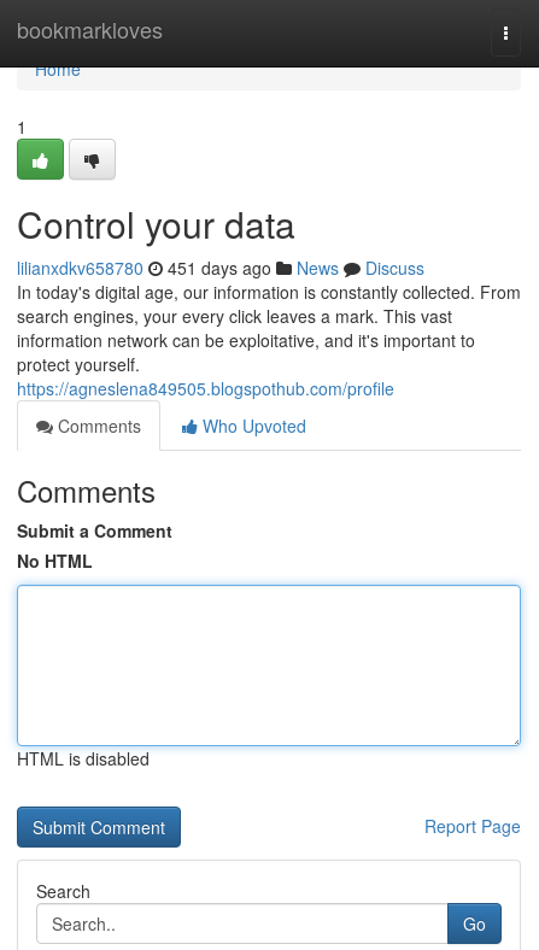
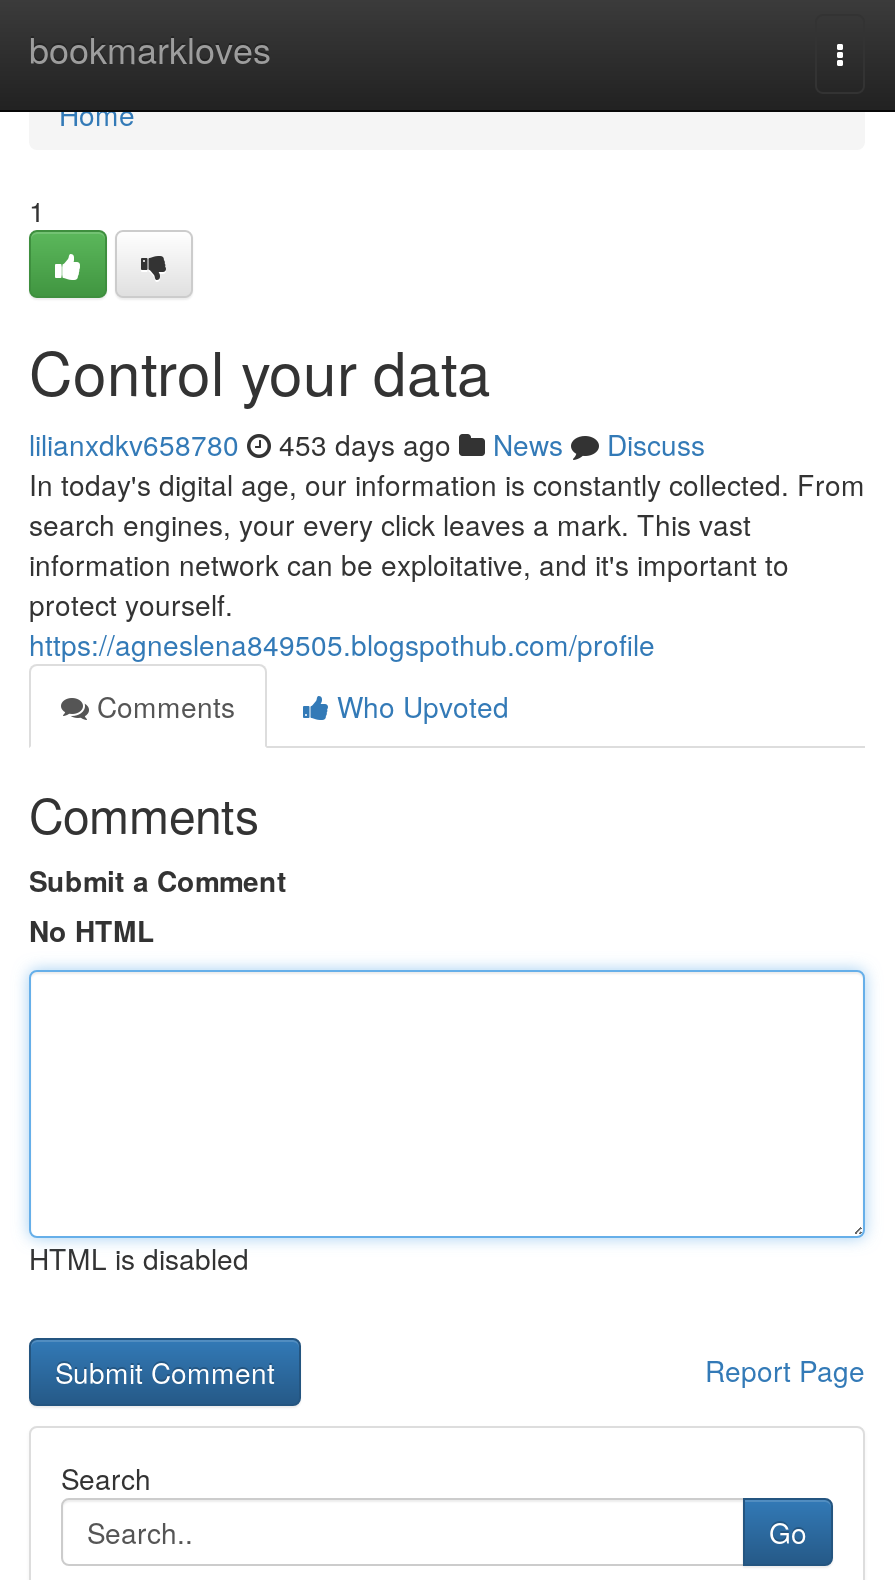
[17,256,424,280] lilianxdkv658780 451 days ago News Discuss -> [29,424,705,464] lilianxdkv658780 453 days ago News Discuss

